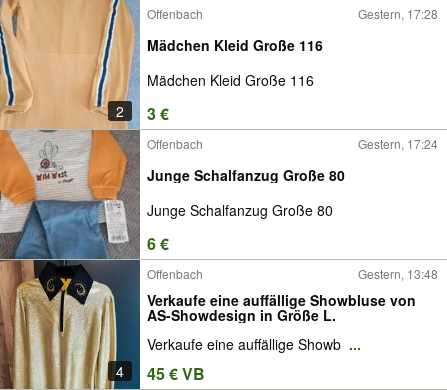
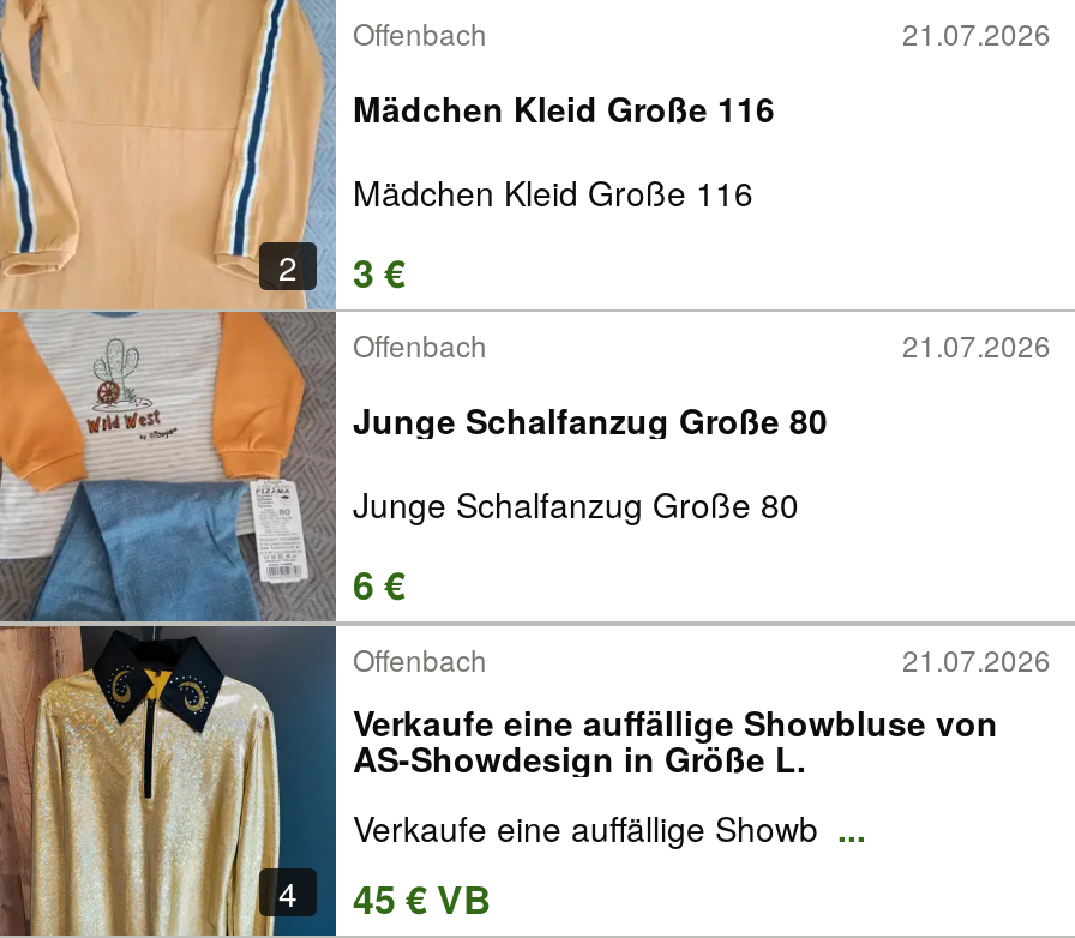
[358,5,438,22] Gestern, 17:28 -> [902,12,1051,53] 21.07.2026
[358,135,438,152] Gestern, 17:24 -> [902,324,1051,365] 21.07.2026
[358,265,438,282] Gestern, 13:48 -> [902,638,1051,679] 21.07.2026

